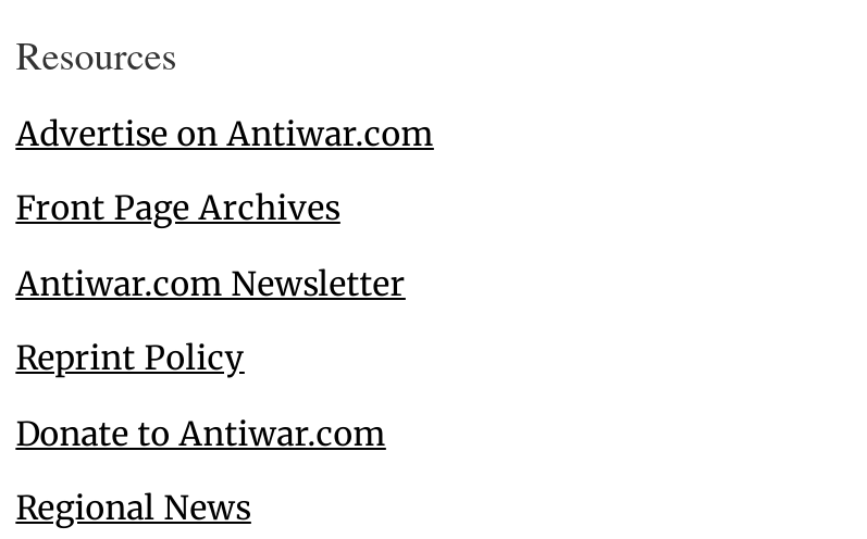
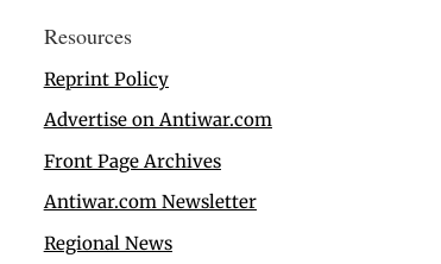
moved [16,112,434,303] -> [44,108,272,213]: Advertise on Antiwar.com | Front Page Archives | Antiwar.com Newsletter
moved [16,337,244,378] -> [44,67,169,90]: Reprint Policy
[16,412,386,453] Donate to Antiwar.com -> none

